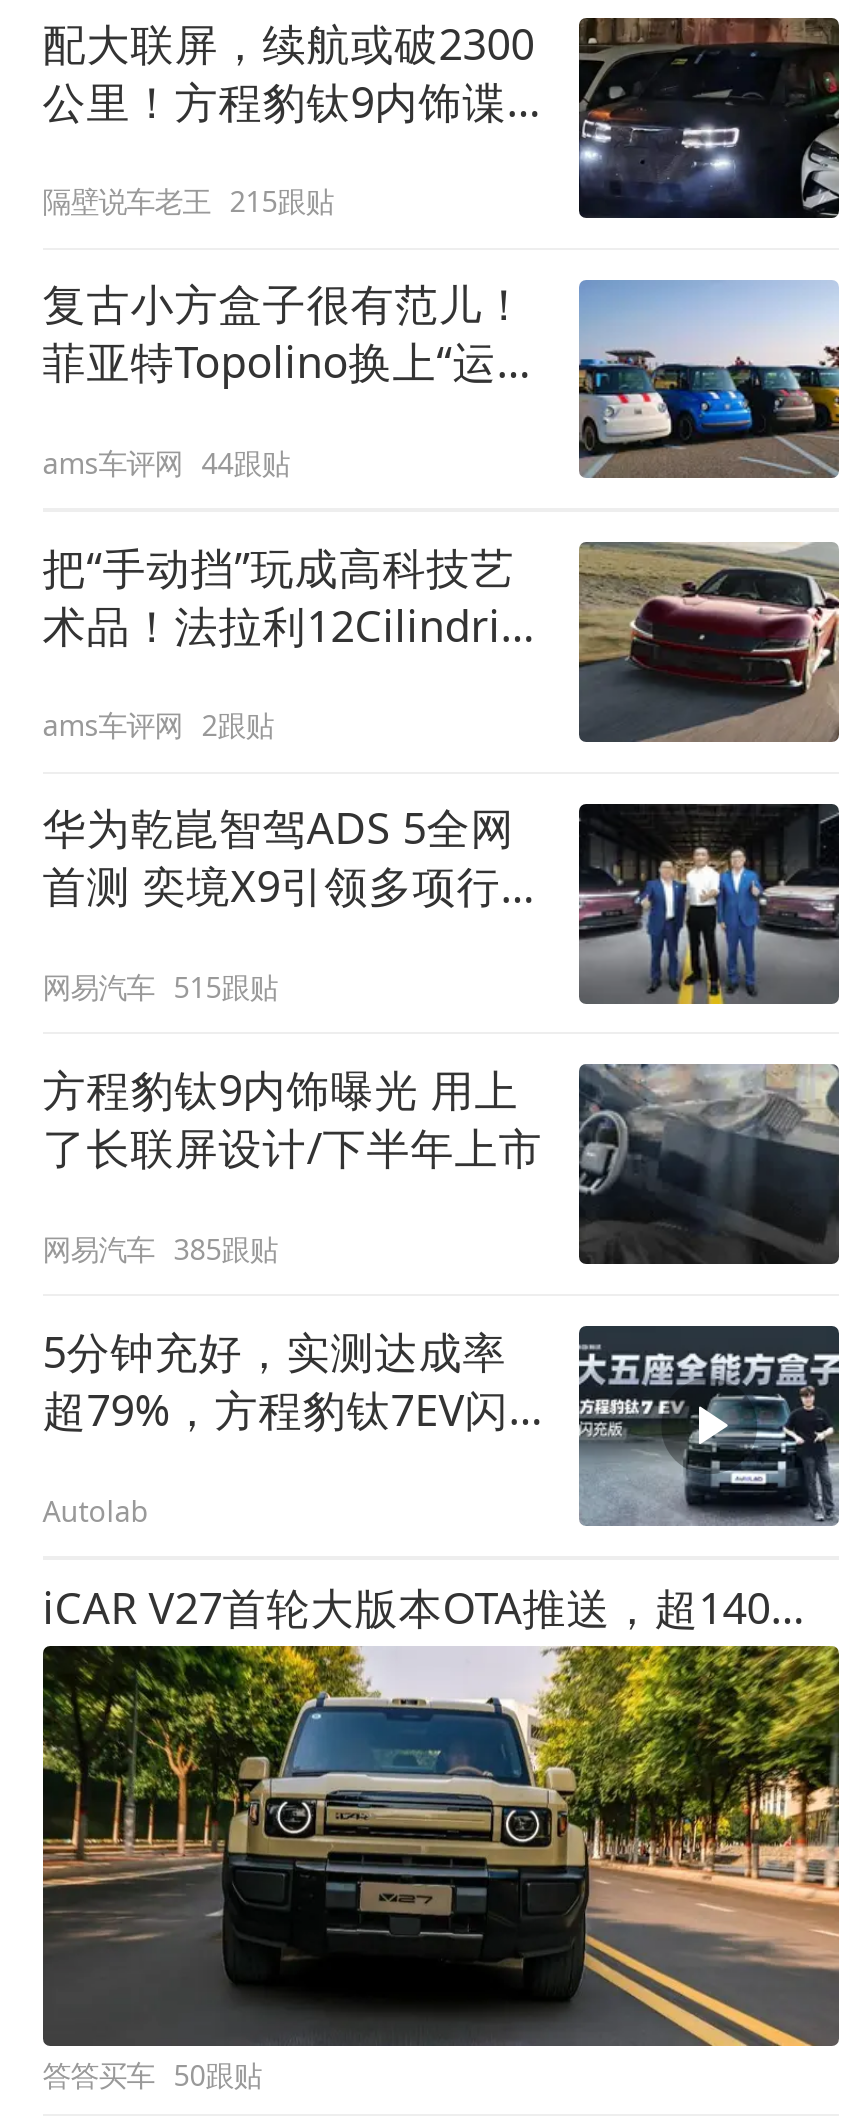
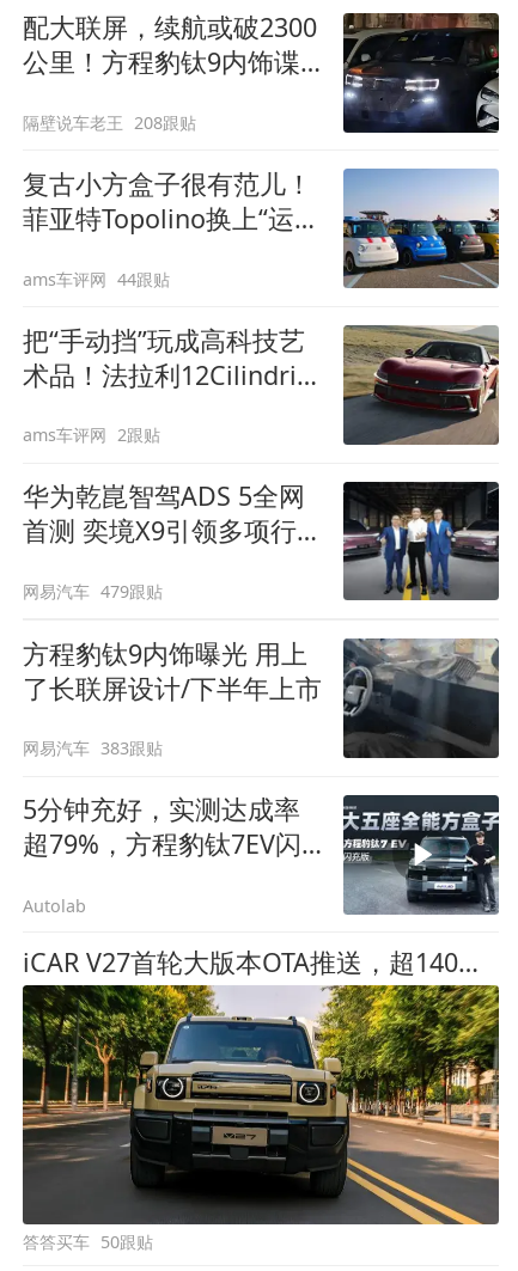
[42,182,334,220] 隔壁说车老王 215跟贴 -> [22,111,197,134] 隔壁说车老王 208跟贴
[42,967,278,1005] 网易汽车 515跟贴 -> [22,580,163,602] 网易汽车 479跟贴
[42,1229,278,1267] 网易汽车 385跟贴 -> [22,737,163,760] 网易汽车 383跟贴

